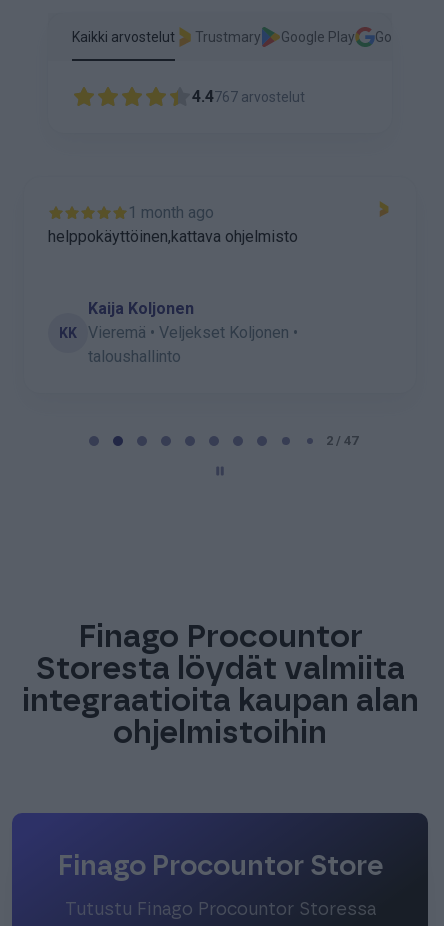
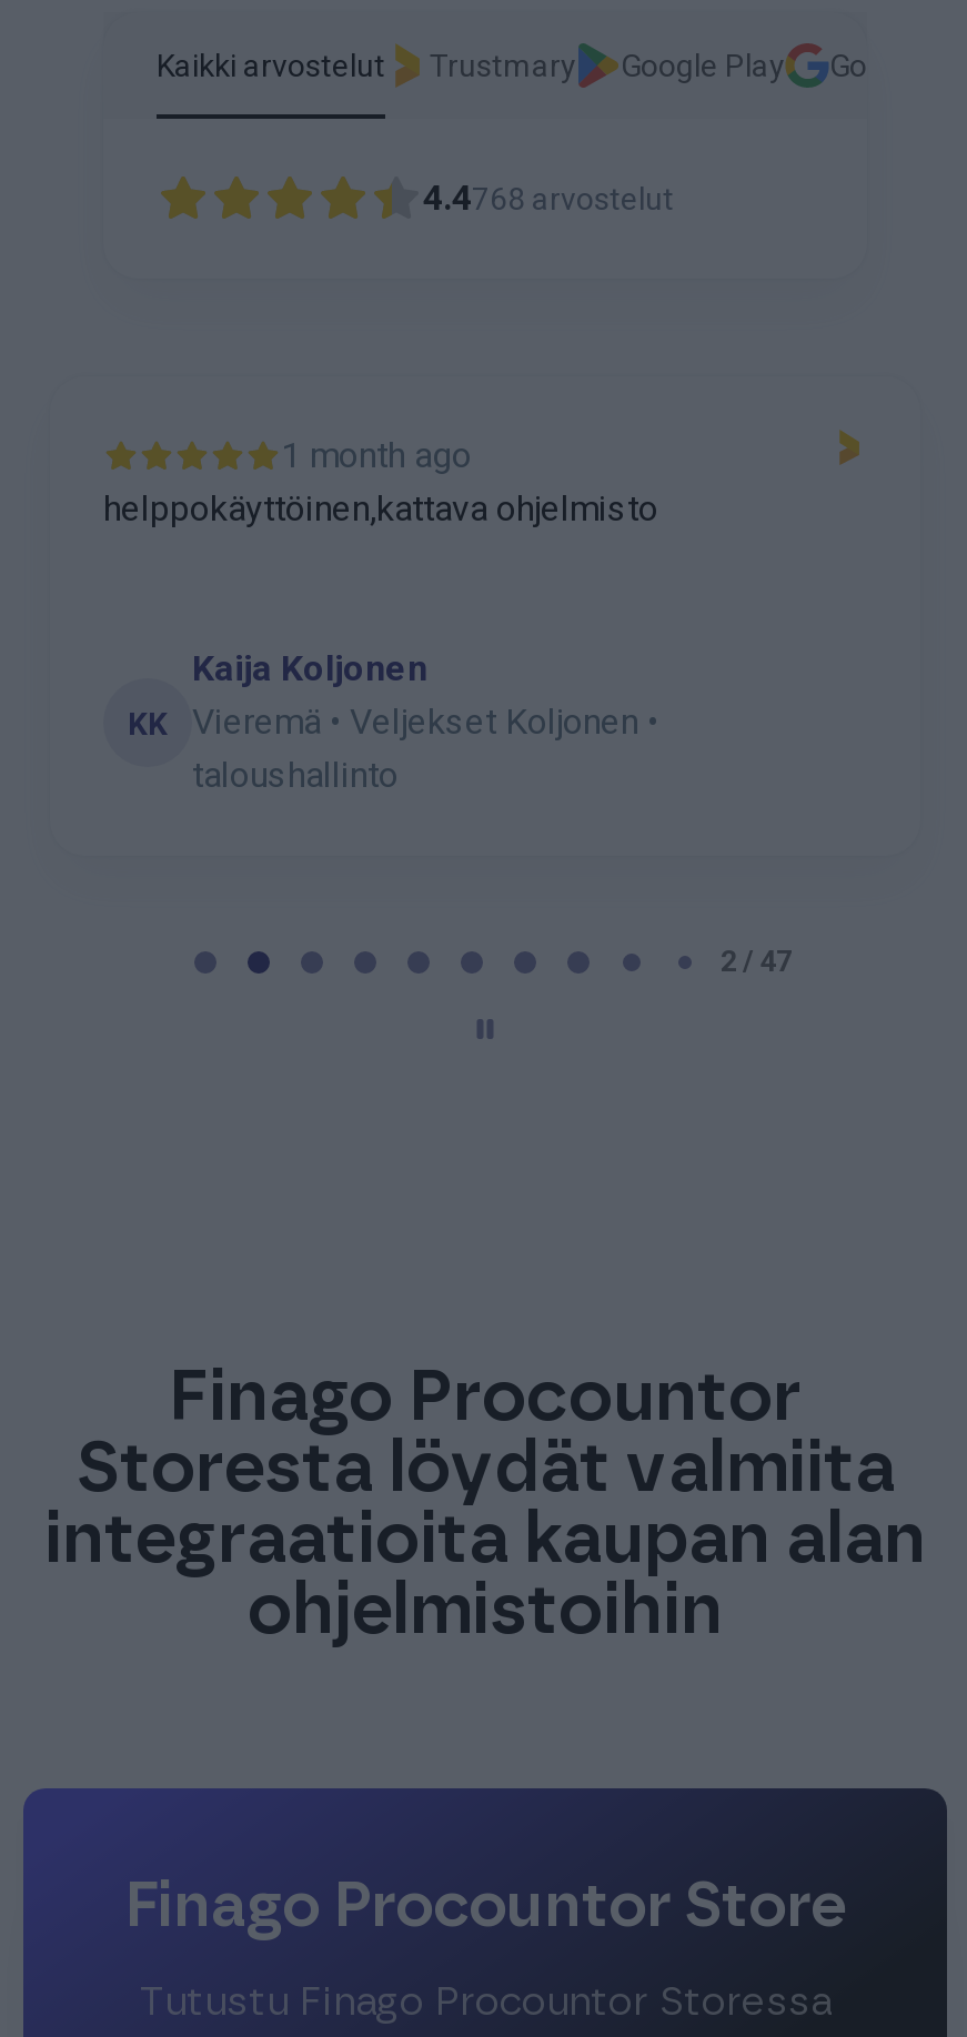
[192,87,305,106] 4.4767 arvostelut -> [423,177,674,219] 4.4768 arvostelut

